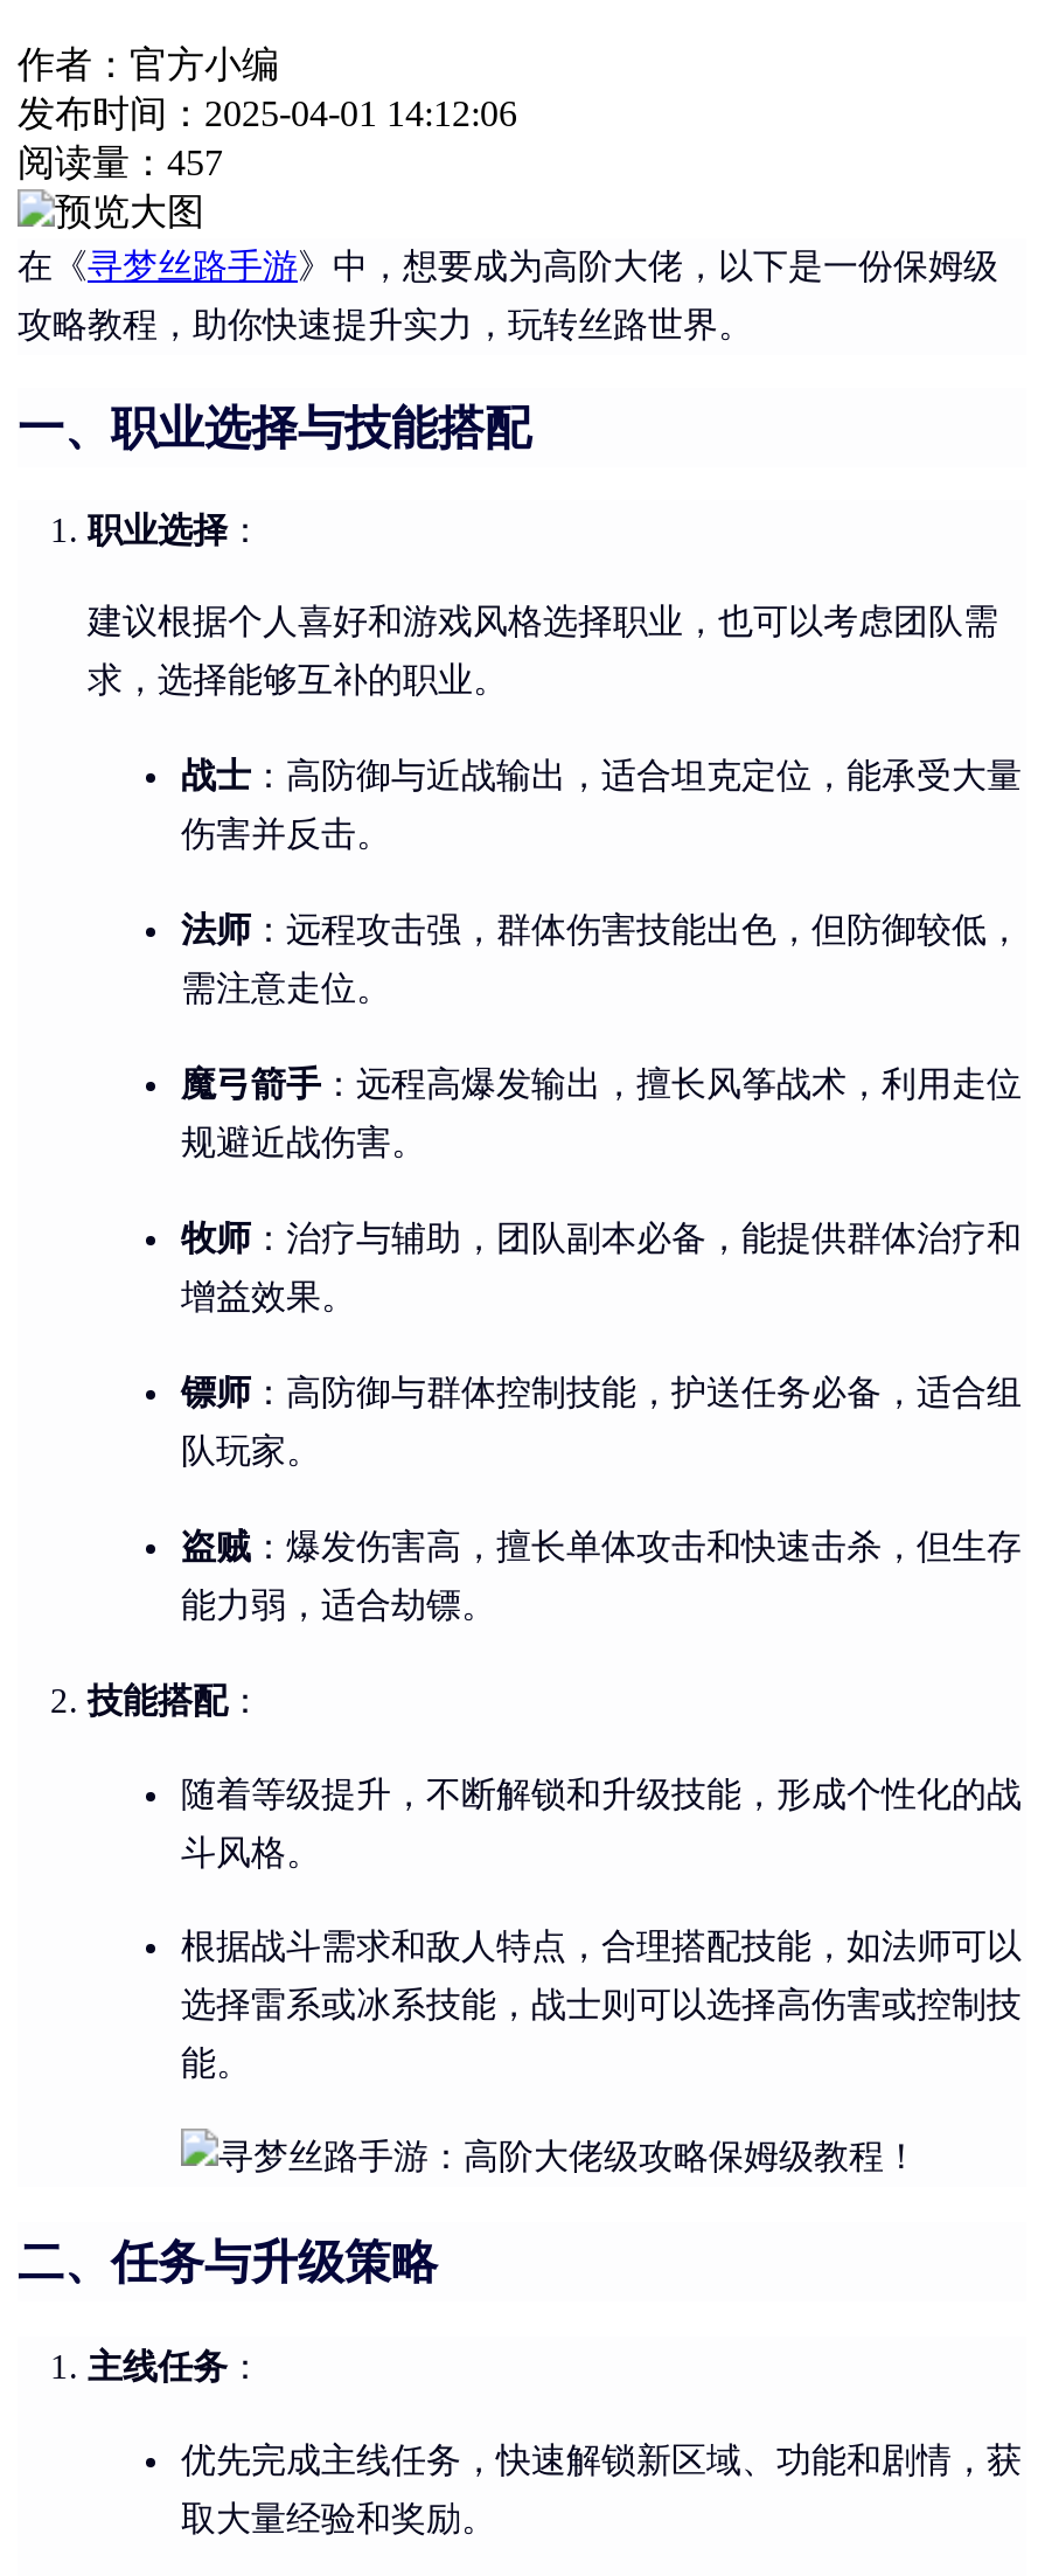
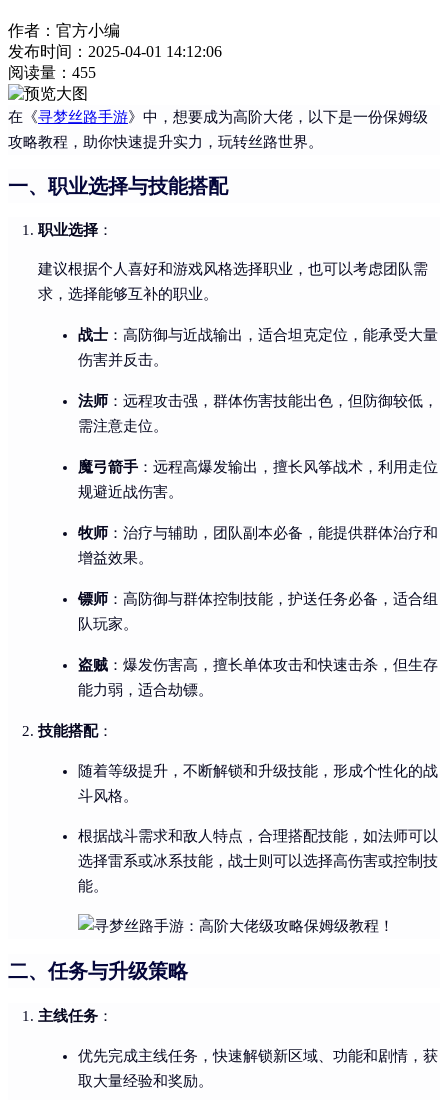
[18,142,223,182] 阅读量：457 -> [8,64,96,81] 阅读量：455

